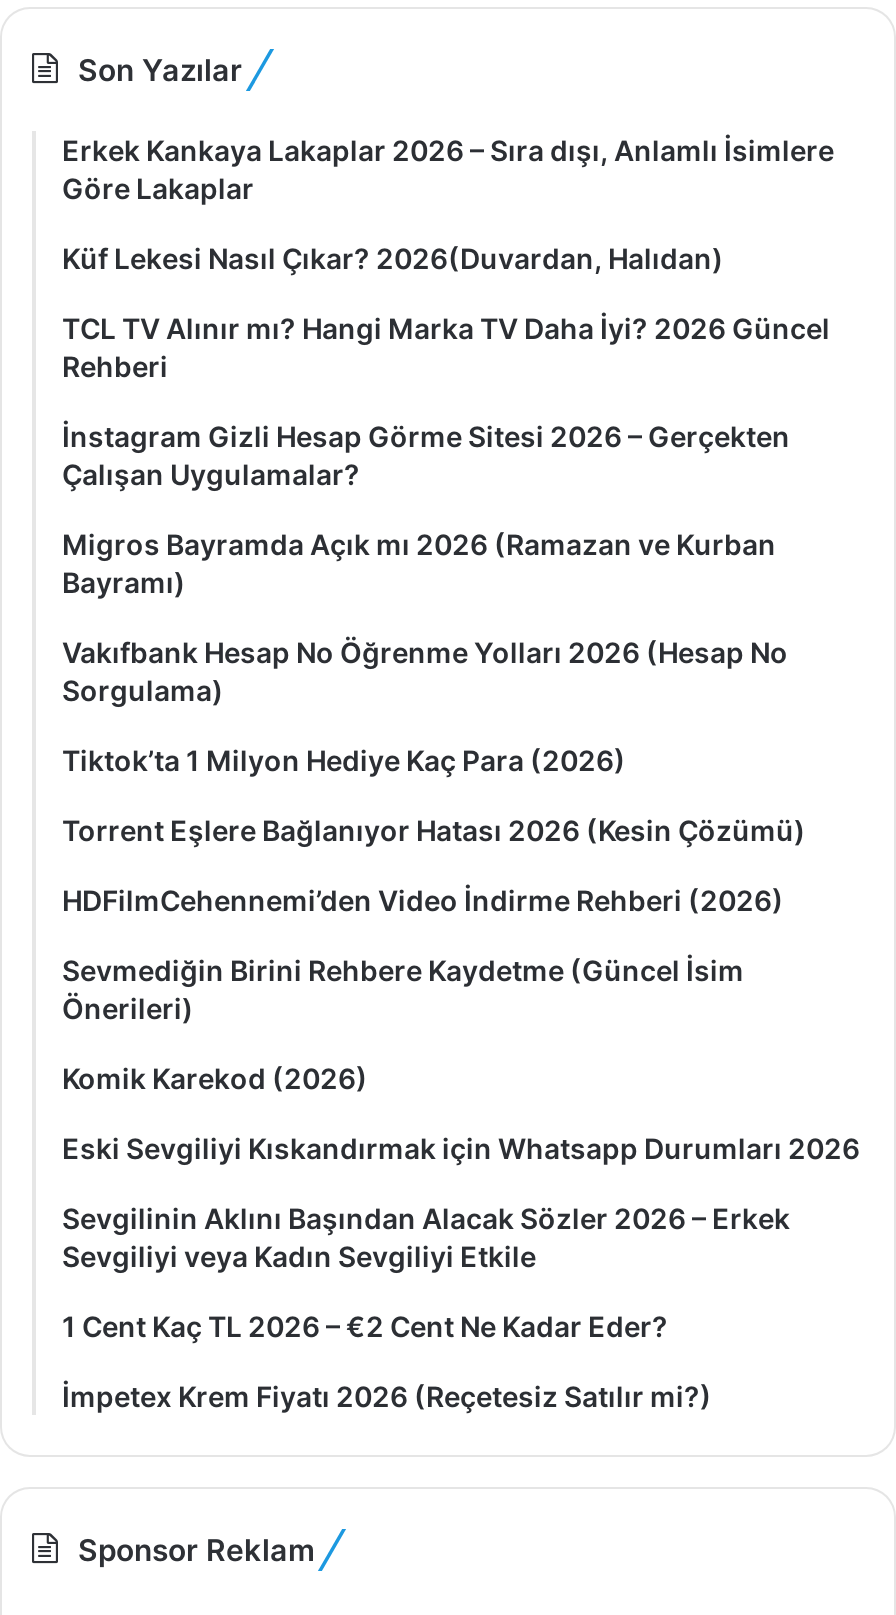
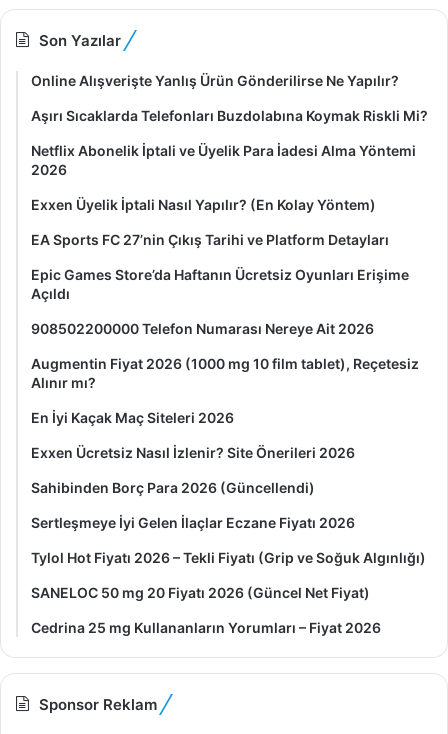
[62,133,834,205] Erkek Kankaya Lakaplar 2026 – Sıra dışı, Anlamlı İsimlere | Göre Lakaplar -> [31,72,399,89] Online Alışverişte Yanlış Ürün Gönderilirse Ne Yapılır?
[62,241,724,275] Küf Lekesi Nasıl Çıkar? 2026(Duvardan, Halıdan) -> [31,107,428,124] Aşırı Sıcaklarda Telefonları Buzdolabına Koymak Riskli Mi?
[62,311,830,383] TCL TV Alınır mı? Hangi Marka TV Daha İyi? 2026 Güncel | Rehberi -> [31,142,416,178] Netflix Abonelik İptali ve Üyelik Para İadesi Alma Yöntemi | 2026
[62,419,790,491] İnstagram Gizli Hesap Görme Sitesi 2026 – Gerçekten | Çalışan Uygulamalar? -> [31,196,376,213] Exxen Üyelik İptali Nasıl Yapılır? (En Kolay Yöntem)
[62,527,776,599] Migros Bayramda Açık mı 2026 (Ramazan ve Kurban | Bayramı) -> [31,231,389,248] EA Sports FC 27’nin Çıkış Tarihi ve Platform Detayları
[62,635,788,707] Vakıfbank Hesap No Öğrenme Yolları 2026 (Hesap No | Sorgulama) -> [31,266,409,302] Epic Games Store’da Haftanın Ücretsiz Oyunları Erişime | Açıldı
[62,743,626,777] Tiktok’ta 1 Milyon Hediye Kaç Para (2026) -> [31,320,374,337] 908502200000 Telefon Numarası Nereye Ait 2026
[62,813,806,847] Torrent Eşlere Bağlanıyor Hatası 2026 (Kesin Çözümü) -> [31,355,419,391] Augmentin Fiyat 2026 (1000 mg 10 film tablet), Reçetesiz | Alınır mı?
[62,883,784,917] HDFilmCehennemi’den Video İndirme Rehberi (2026) -> [31,409,234,426] En İyi Kaçak Maç Siteleri 2026
[62,953,744,1025] Sevmediğin Birini Rehbere Kaydetme (Güncel İsim | Önerileri) -> [31,444,355,461] Exxen Ücretsiz Nasıl İzlenir? Site Önerileri 2026
[62,1061,368,1095] Komik Karekod (2026) -> [31,479,315,496] Sahibinden Borç Para 2026 (Güncellendi)
[62,1131,860,1165] Eski Sevgiliyi Kıskandırmak için Whatsapp Durumları 2026 -> [31,514,355,531] Sertleşmeye İyi Gelen İlaçlar Eczane Fiyatı 2026
[62,1201,790,1273] Sevgilinin Aklını Başından Alacak Sözler 2026 – Erkek | Sevgiliyi veya Kadın Sevgiliyi Etkile -> [31,549,426,566] Tylol Hot Fiyatı 2026 – Tekli Fiyatı (Grip ve Soğuk Algınlığı)
[62,1309,668,1343] 1 Cent Kaç TL 2026 – €2 Cent Ne Kadar Eder? -> [31,584,370,601] SANELOC 50 mg 20 Fiyatı 2026 (Güncel Net Fiyat)
[62,1379,712,1413] İmpetex Krem Fiyatı 2026 (Reçetesiz Satılır mi?) -> [31,619,381,636] Cedrina 25 mg Kullananların Yorumları – Fiyat 2026

